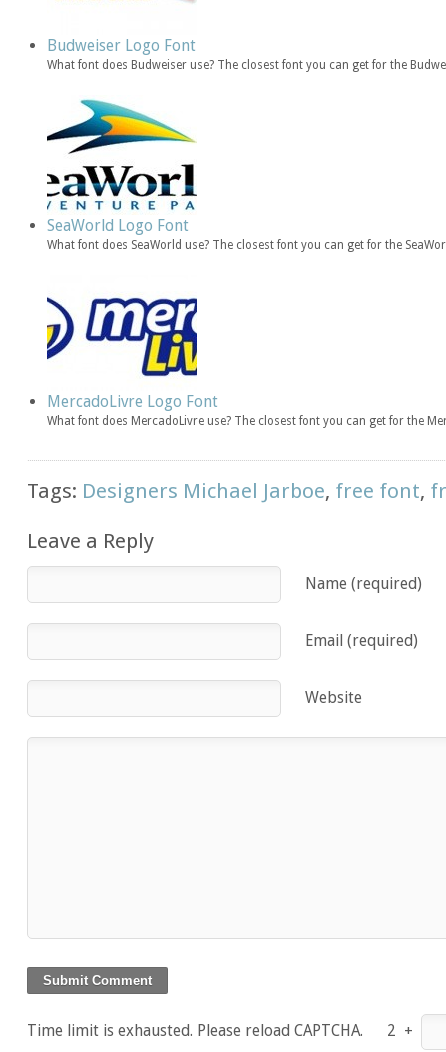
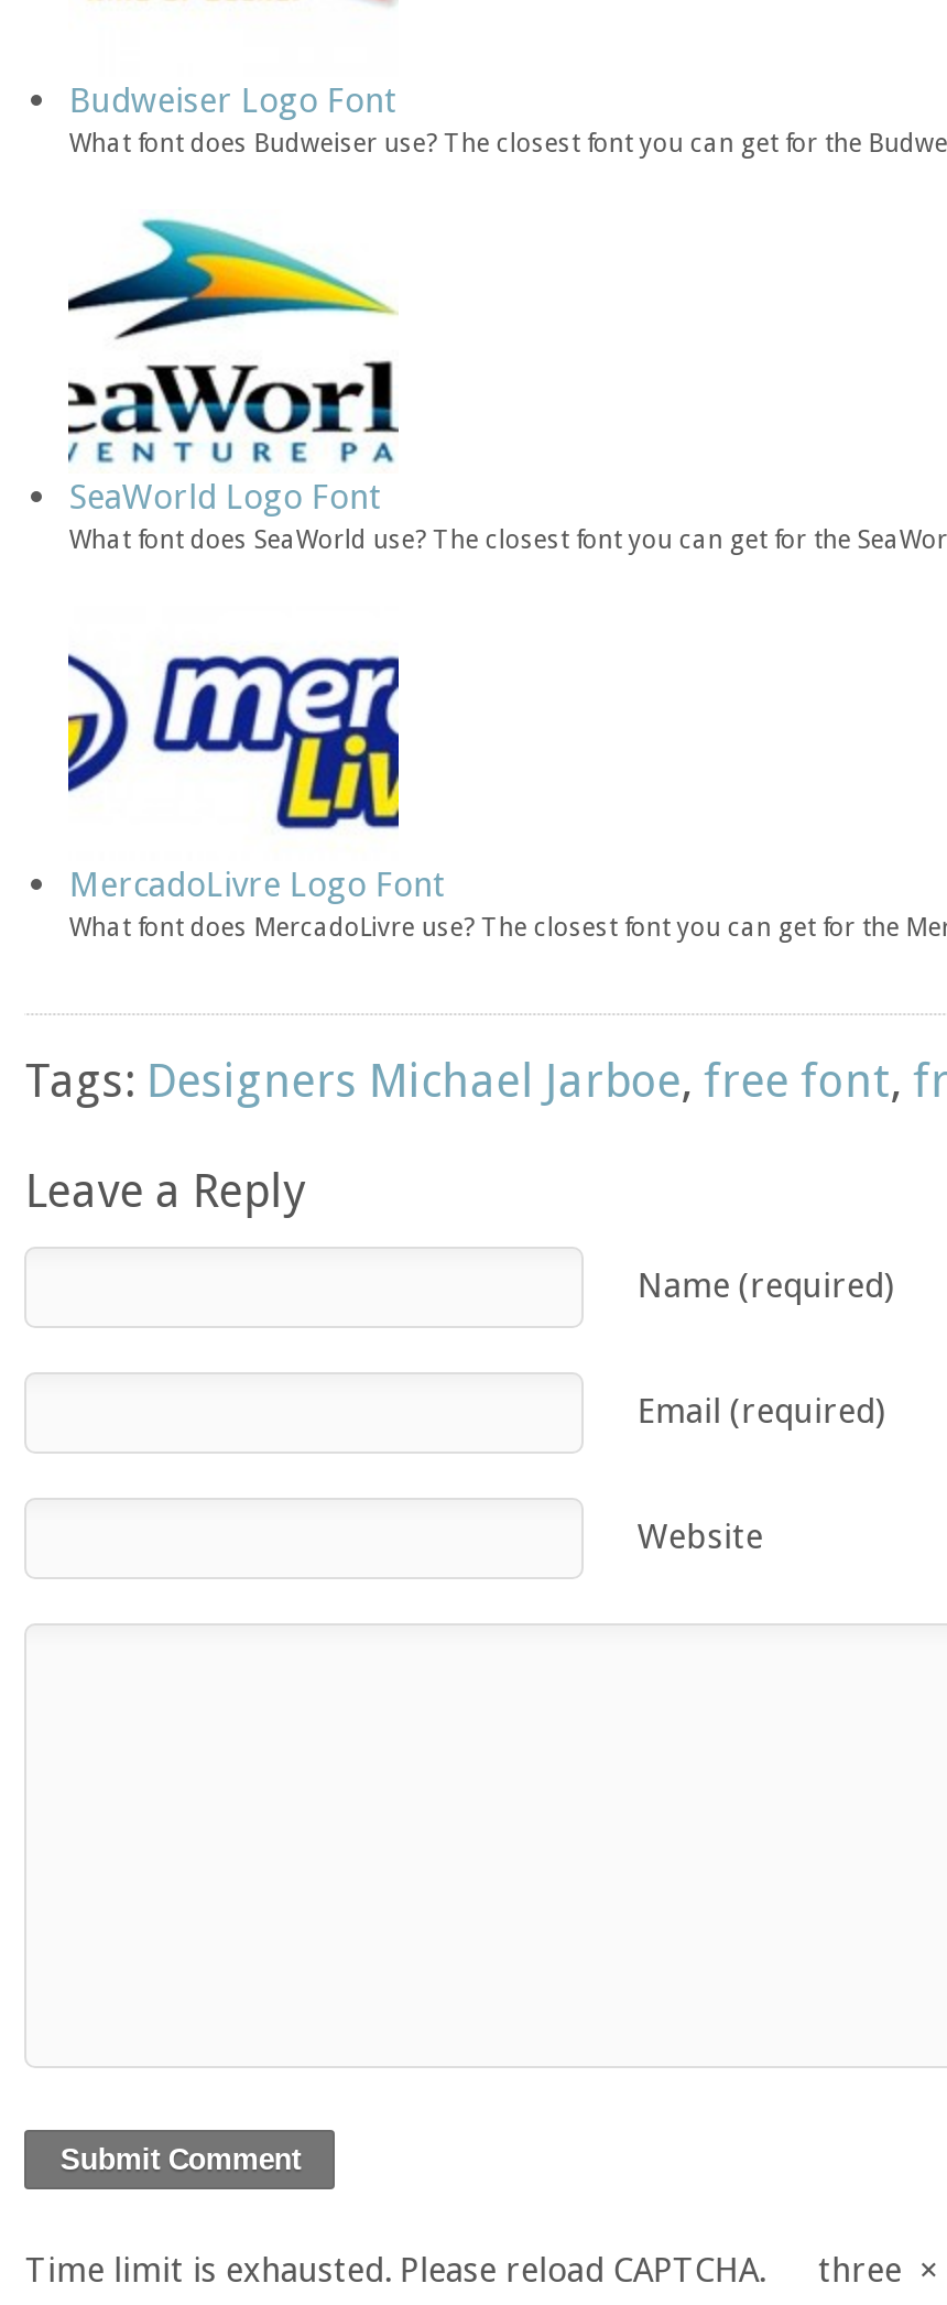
[387,1021,417,1040] 2 + -> [818,2249,947,2290] three ×

